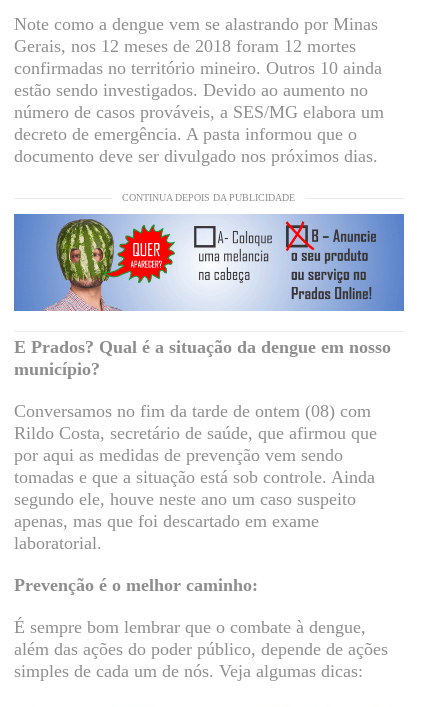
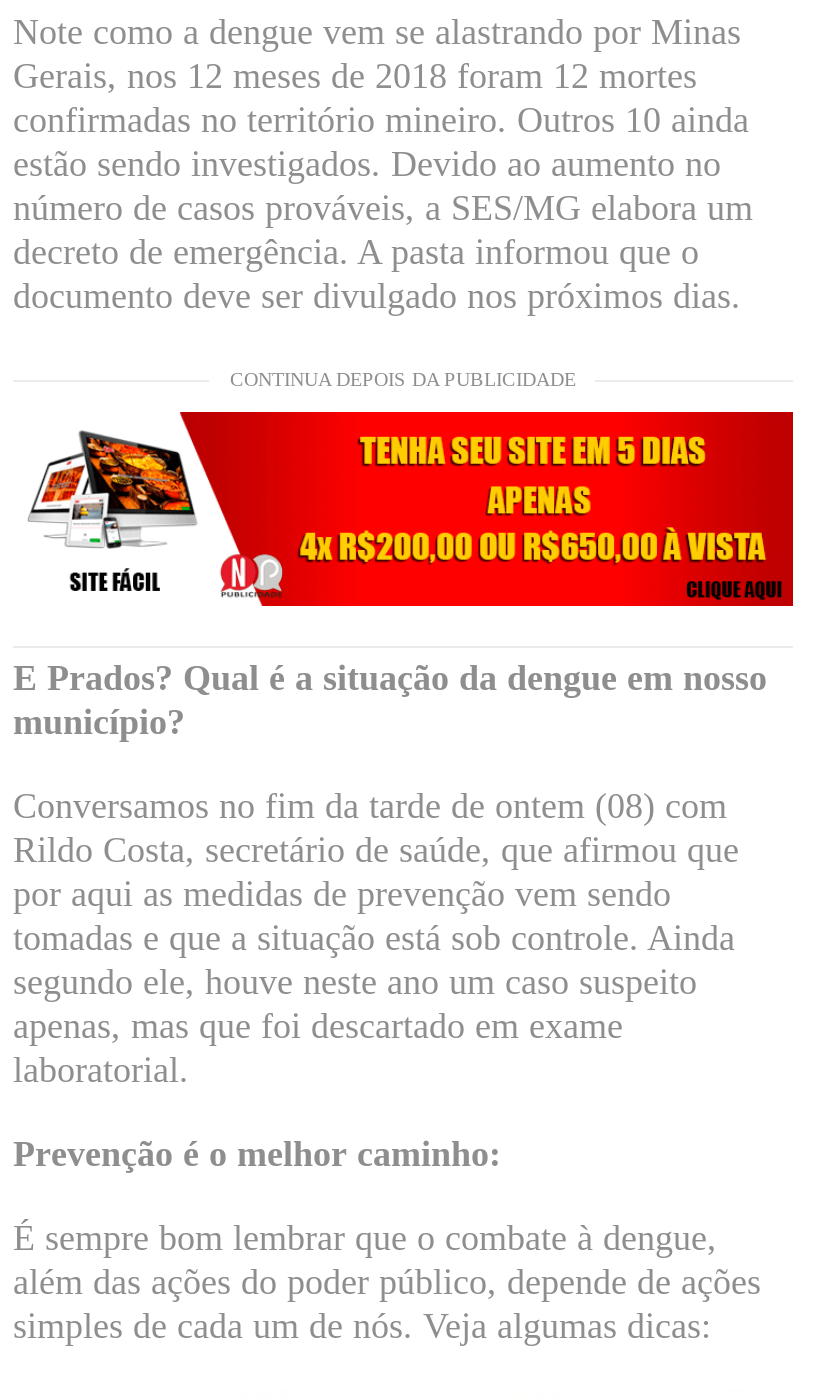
[13,213,405,312] [image] -> [13,410,795,608] [image]

